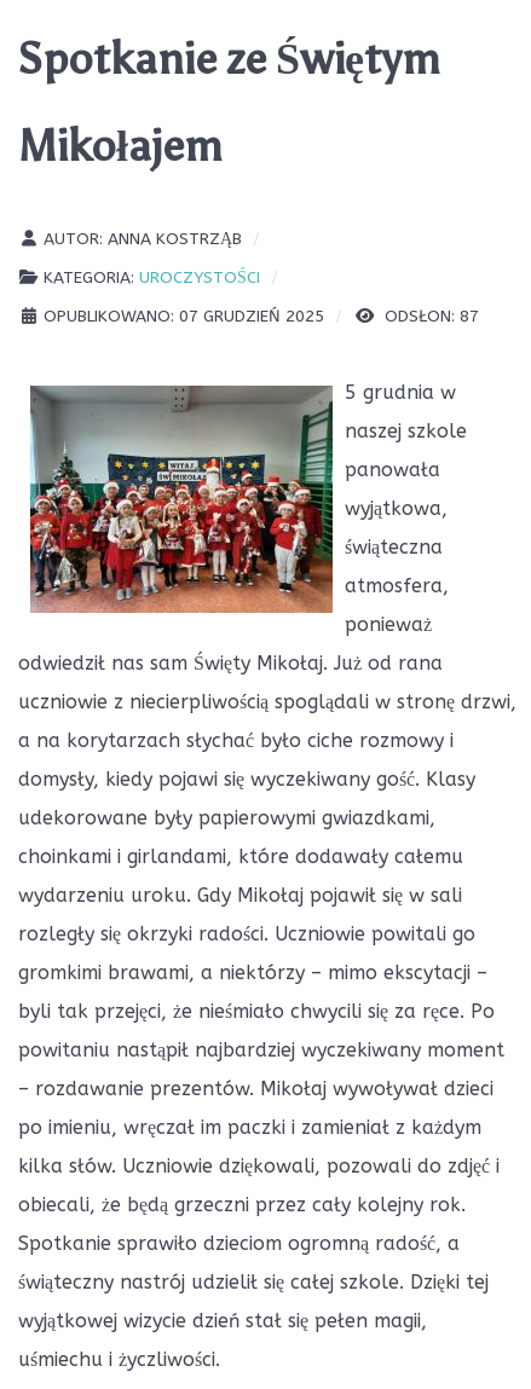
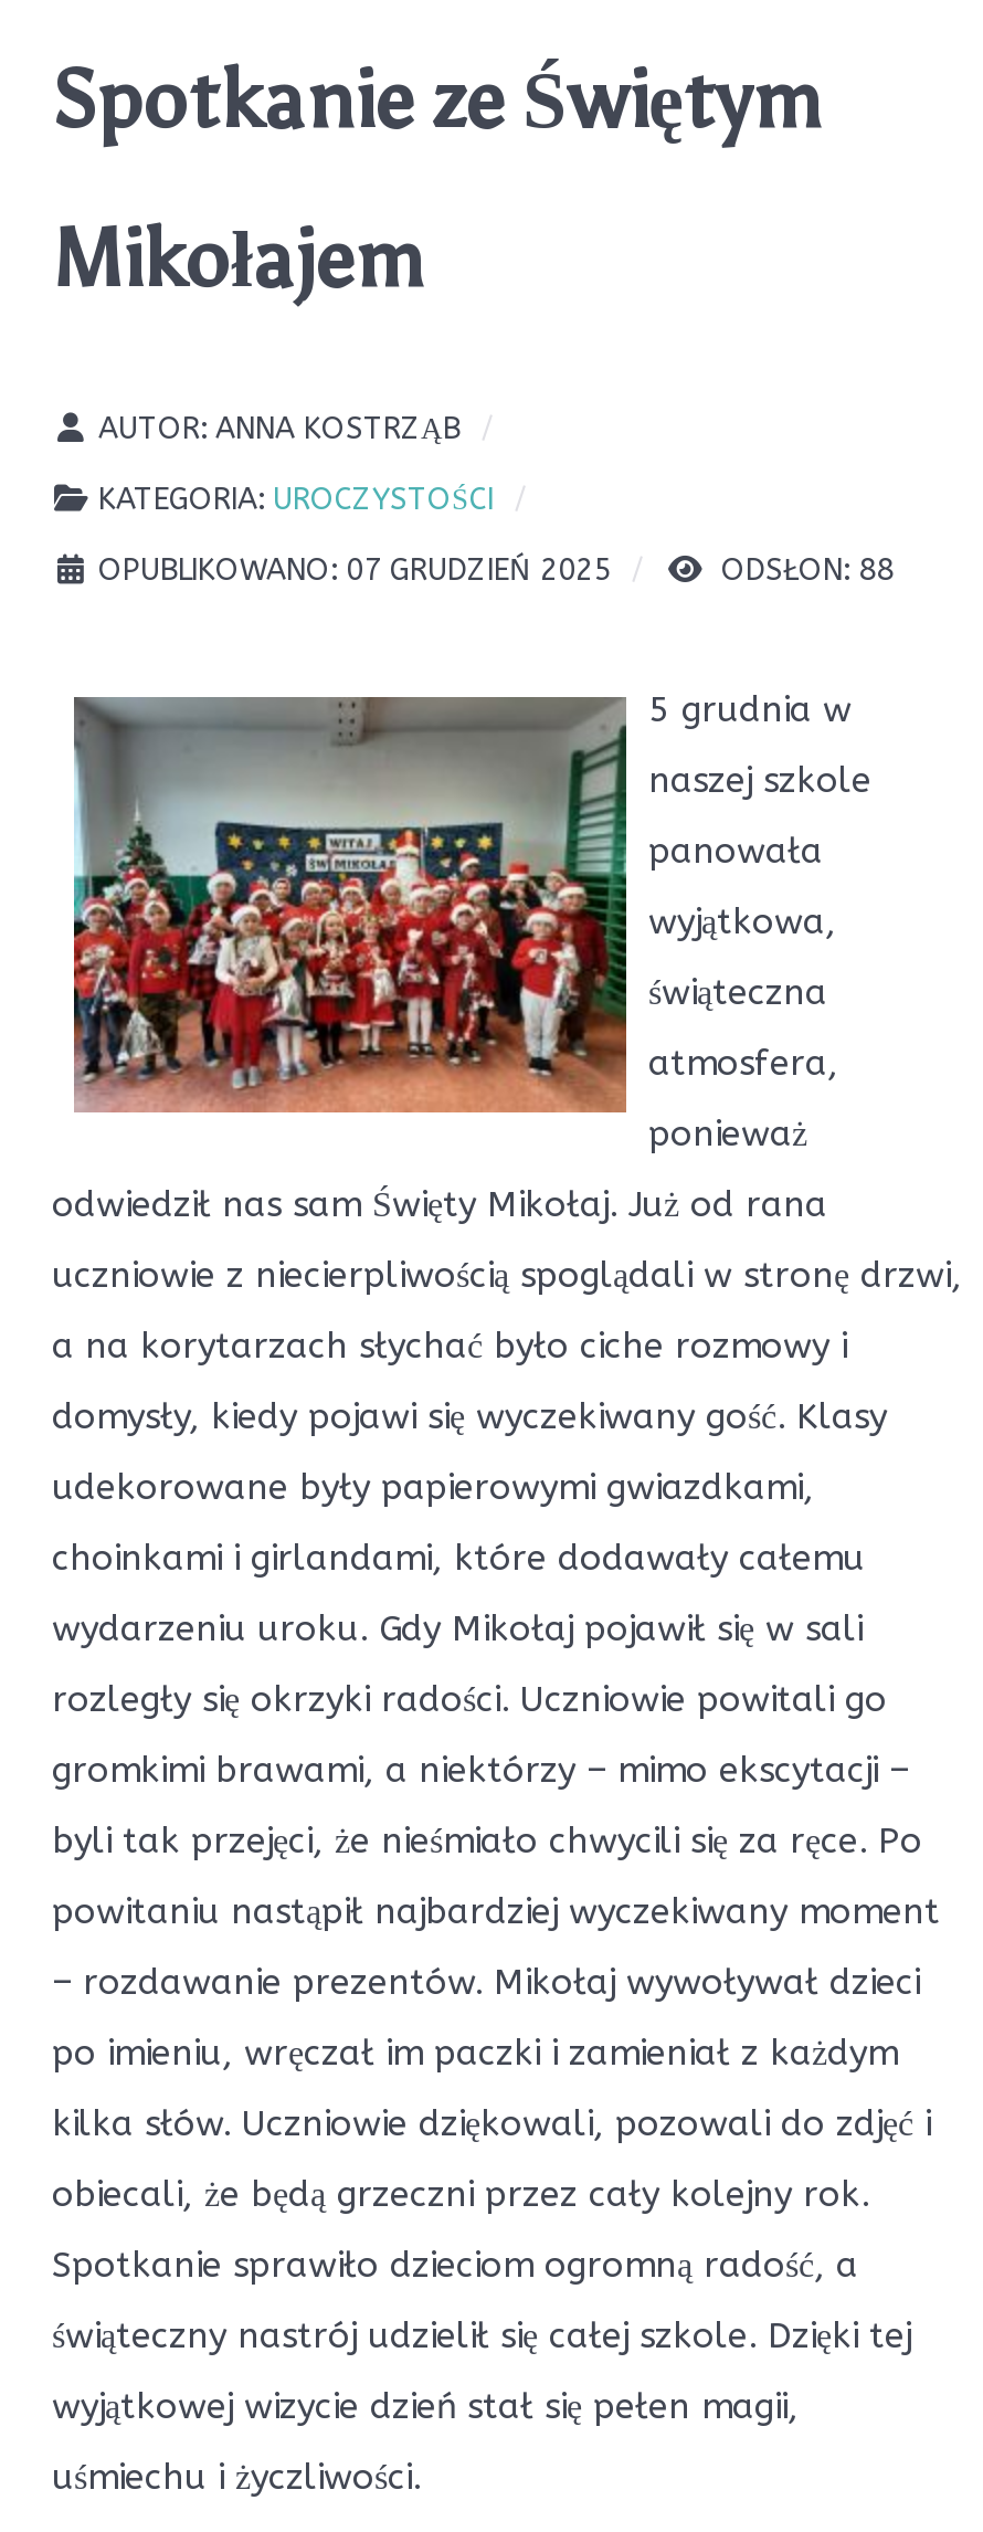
[380,306,479,326] ODSŁON: 87 -> [712,551,894,588] ODSŁON: 88

